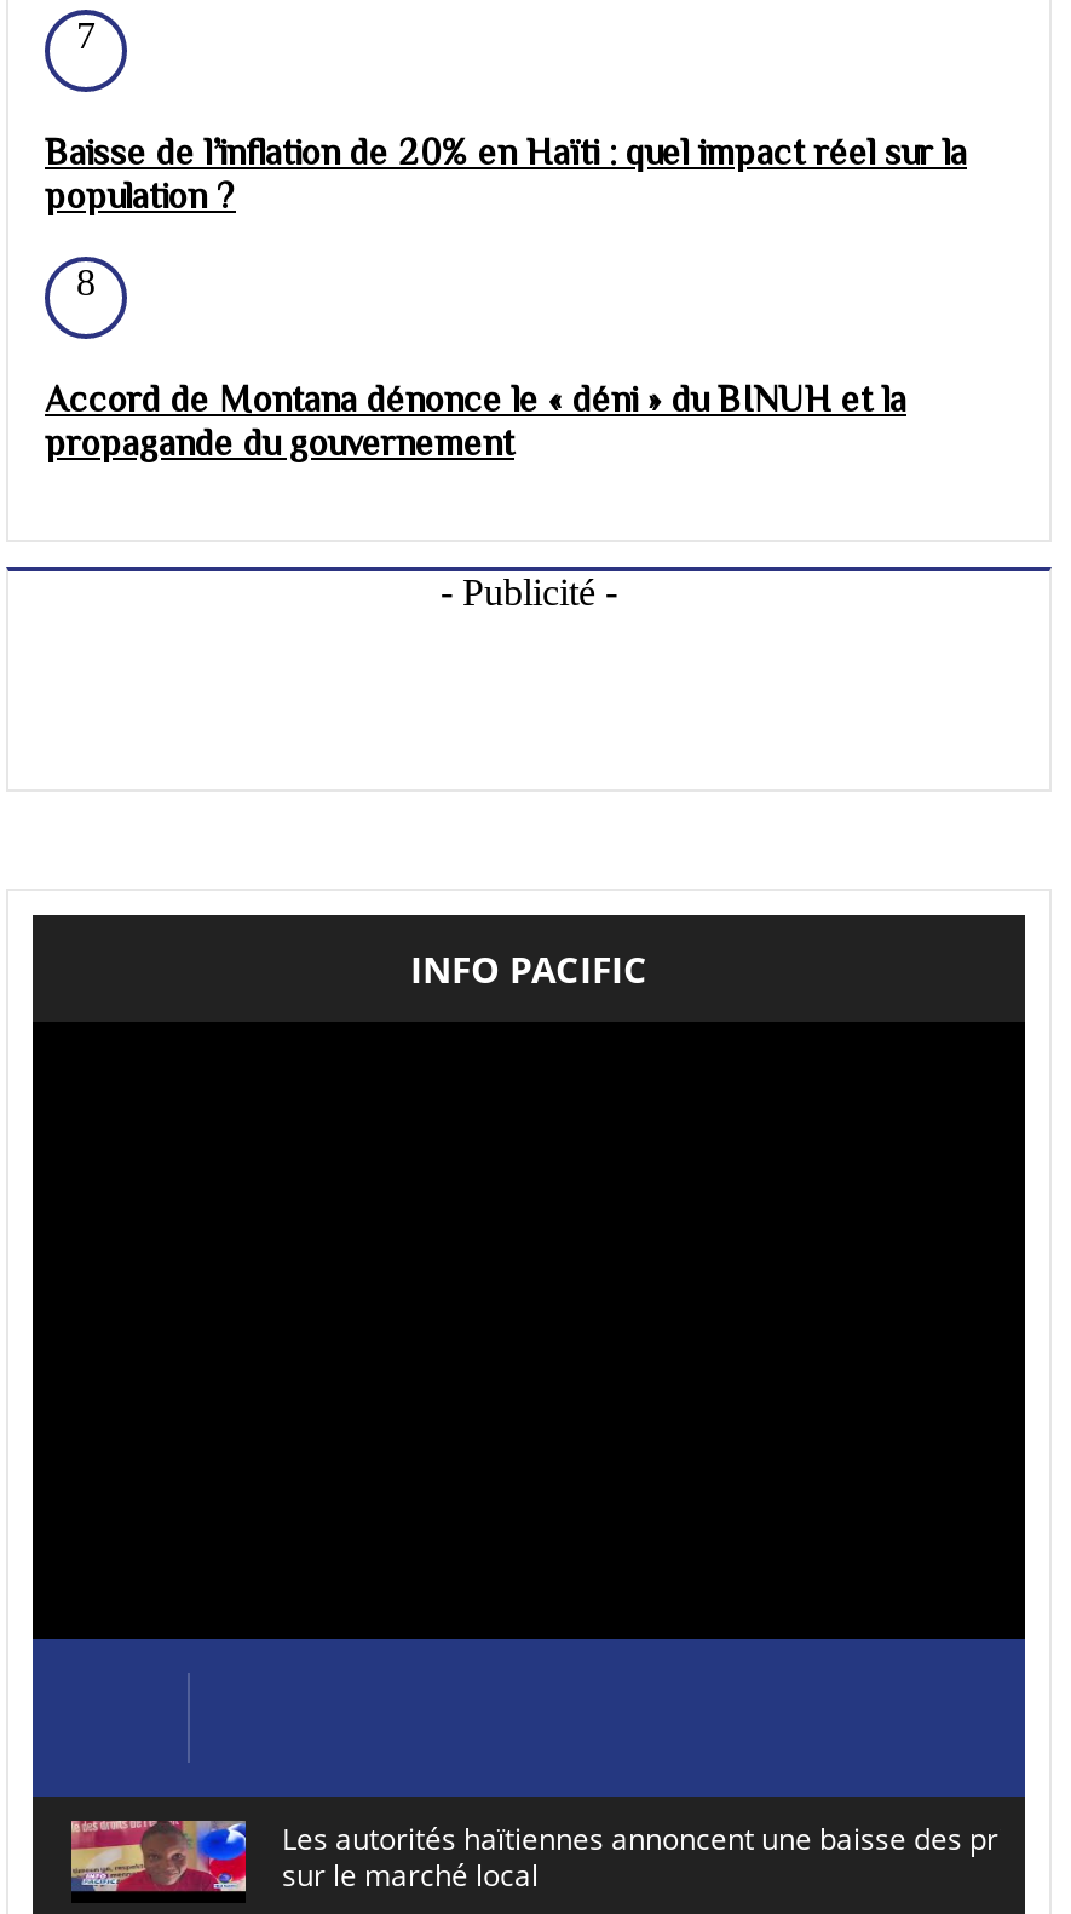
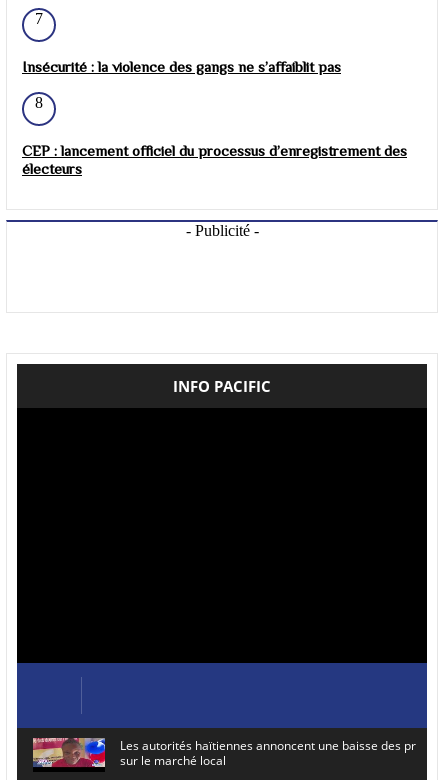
[45,131,967,216] Baisse de l’inflation de 20% en Haïti : quel impact réel sur la | population ? -> [22,58,341,75] Insécurité : la violence des gangs ne s’affaiblit pas
[45,378,906,463] Accord de Montana dénonce le « déni » du BINUH et la | propagande du gouvernement -> [22,142,407,177] CEP : lancement officiel du processus d’enregistrement des | électeurs

